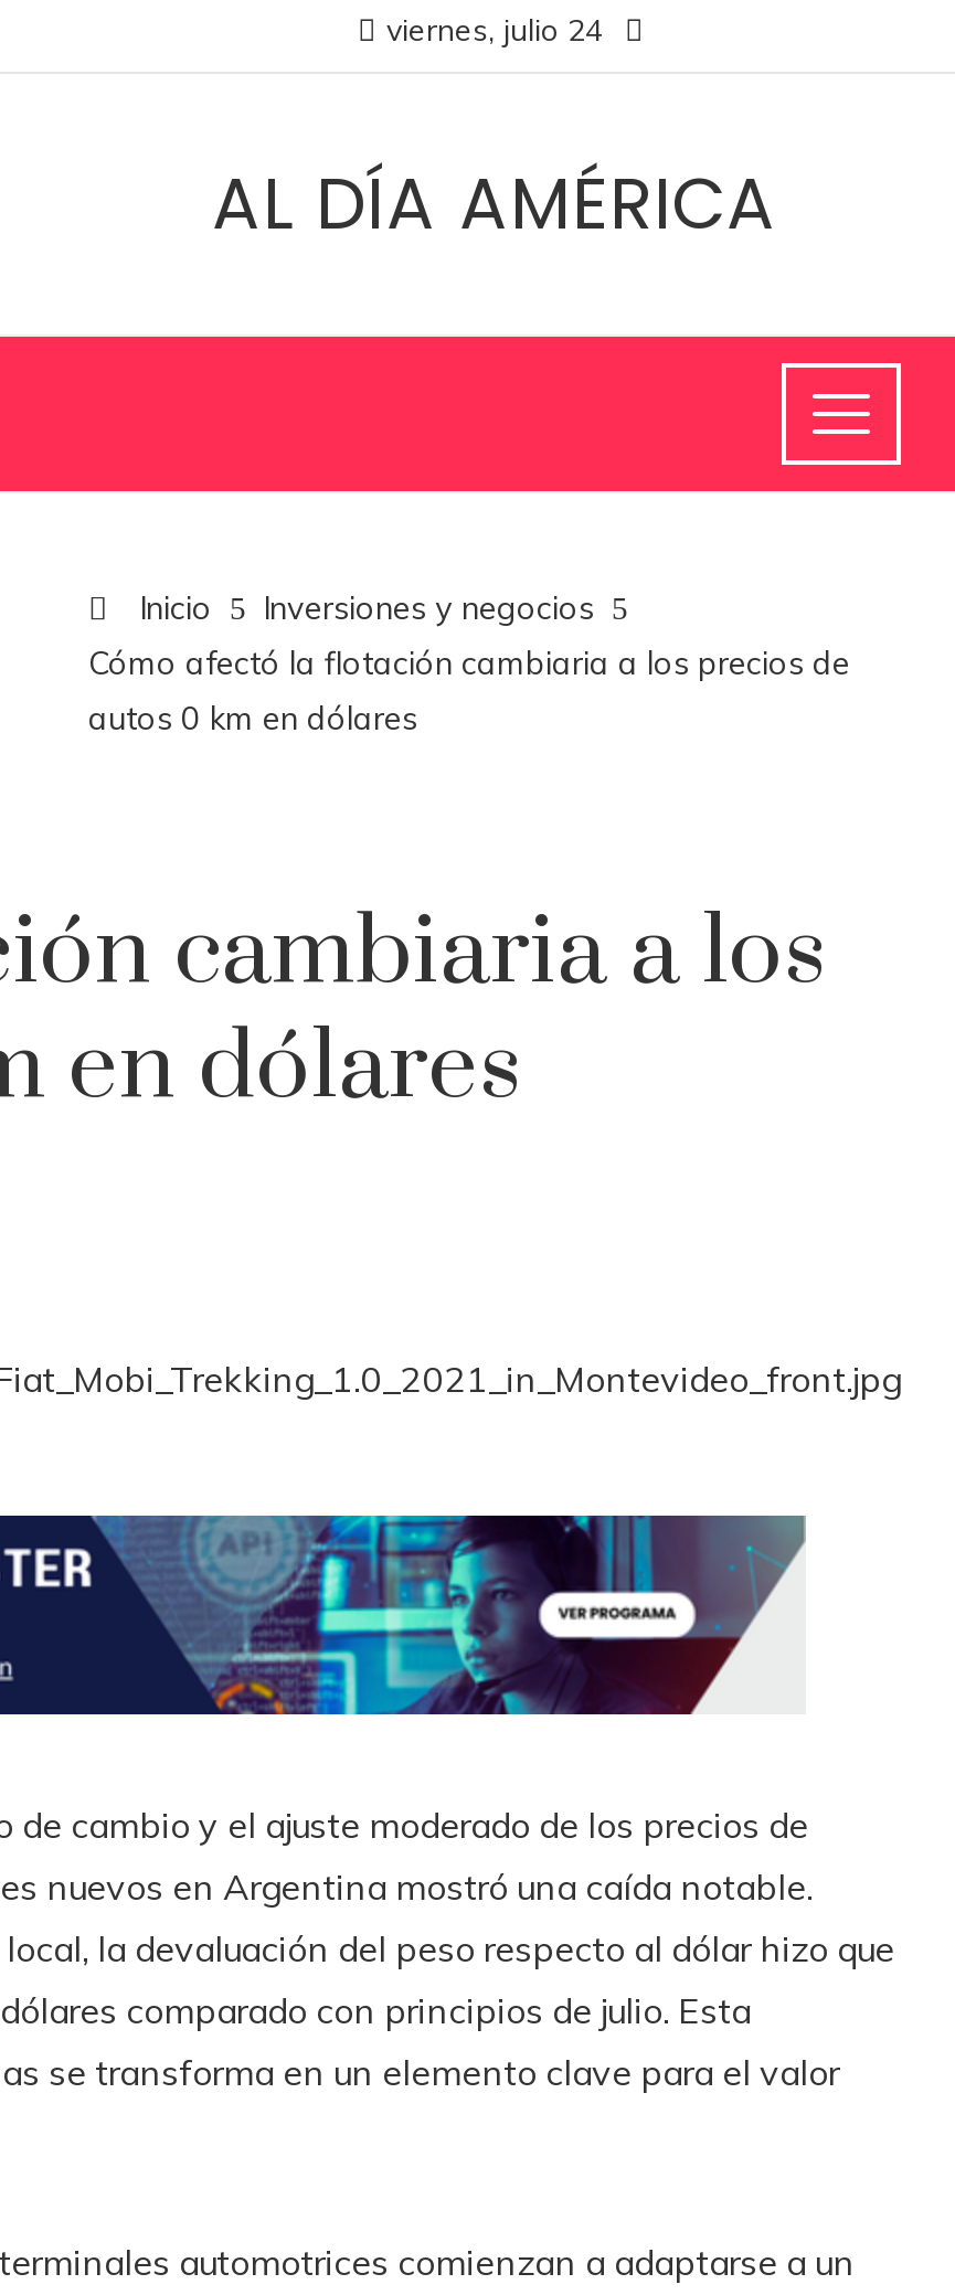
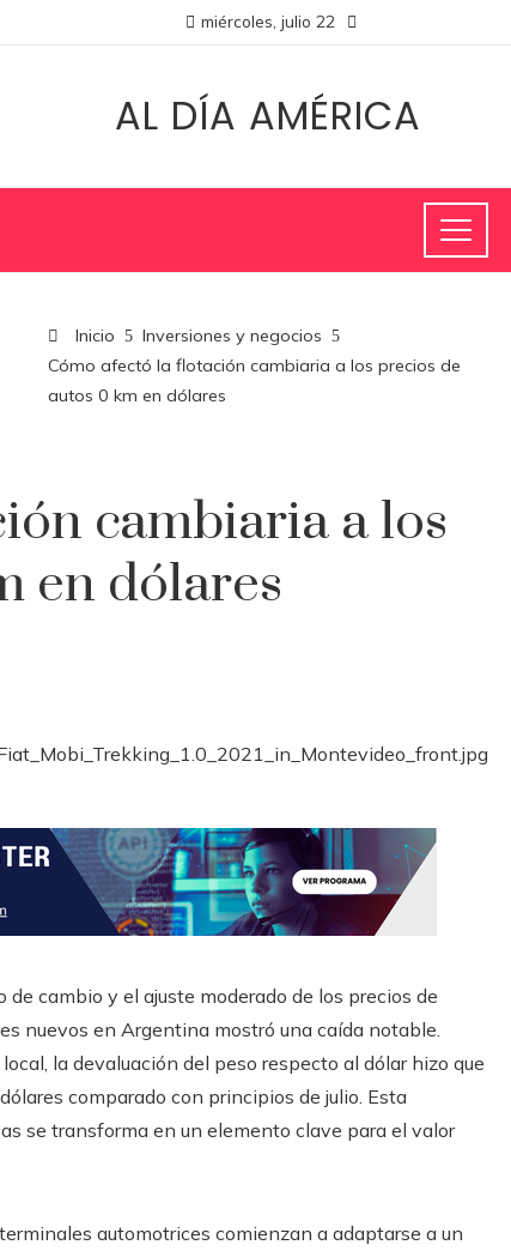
[386,10,603,47] viernes, julio 24 -> [201,11,335,31] miércoles, julio 22

